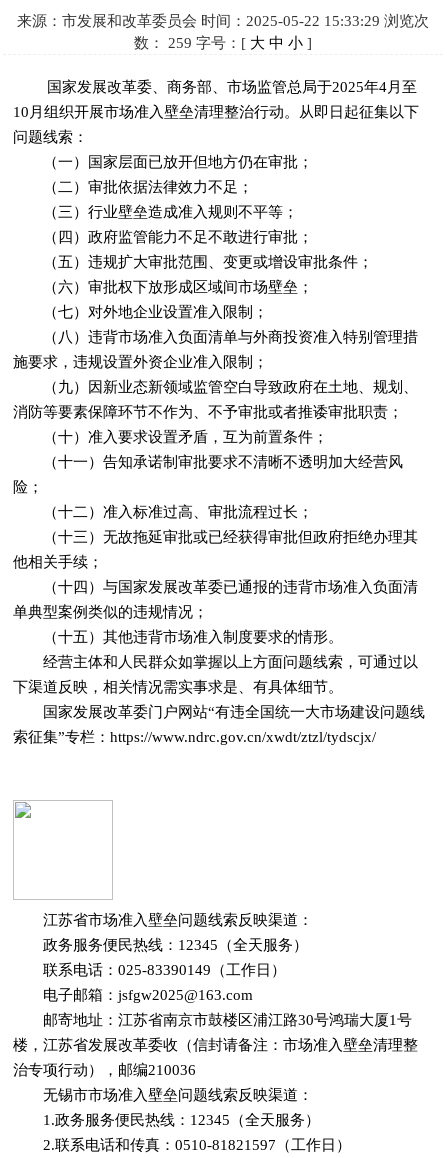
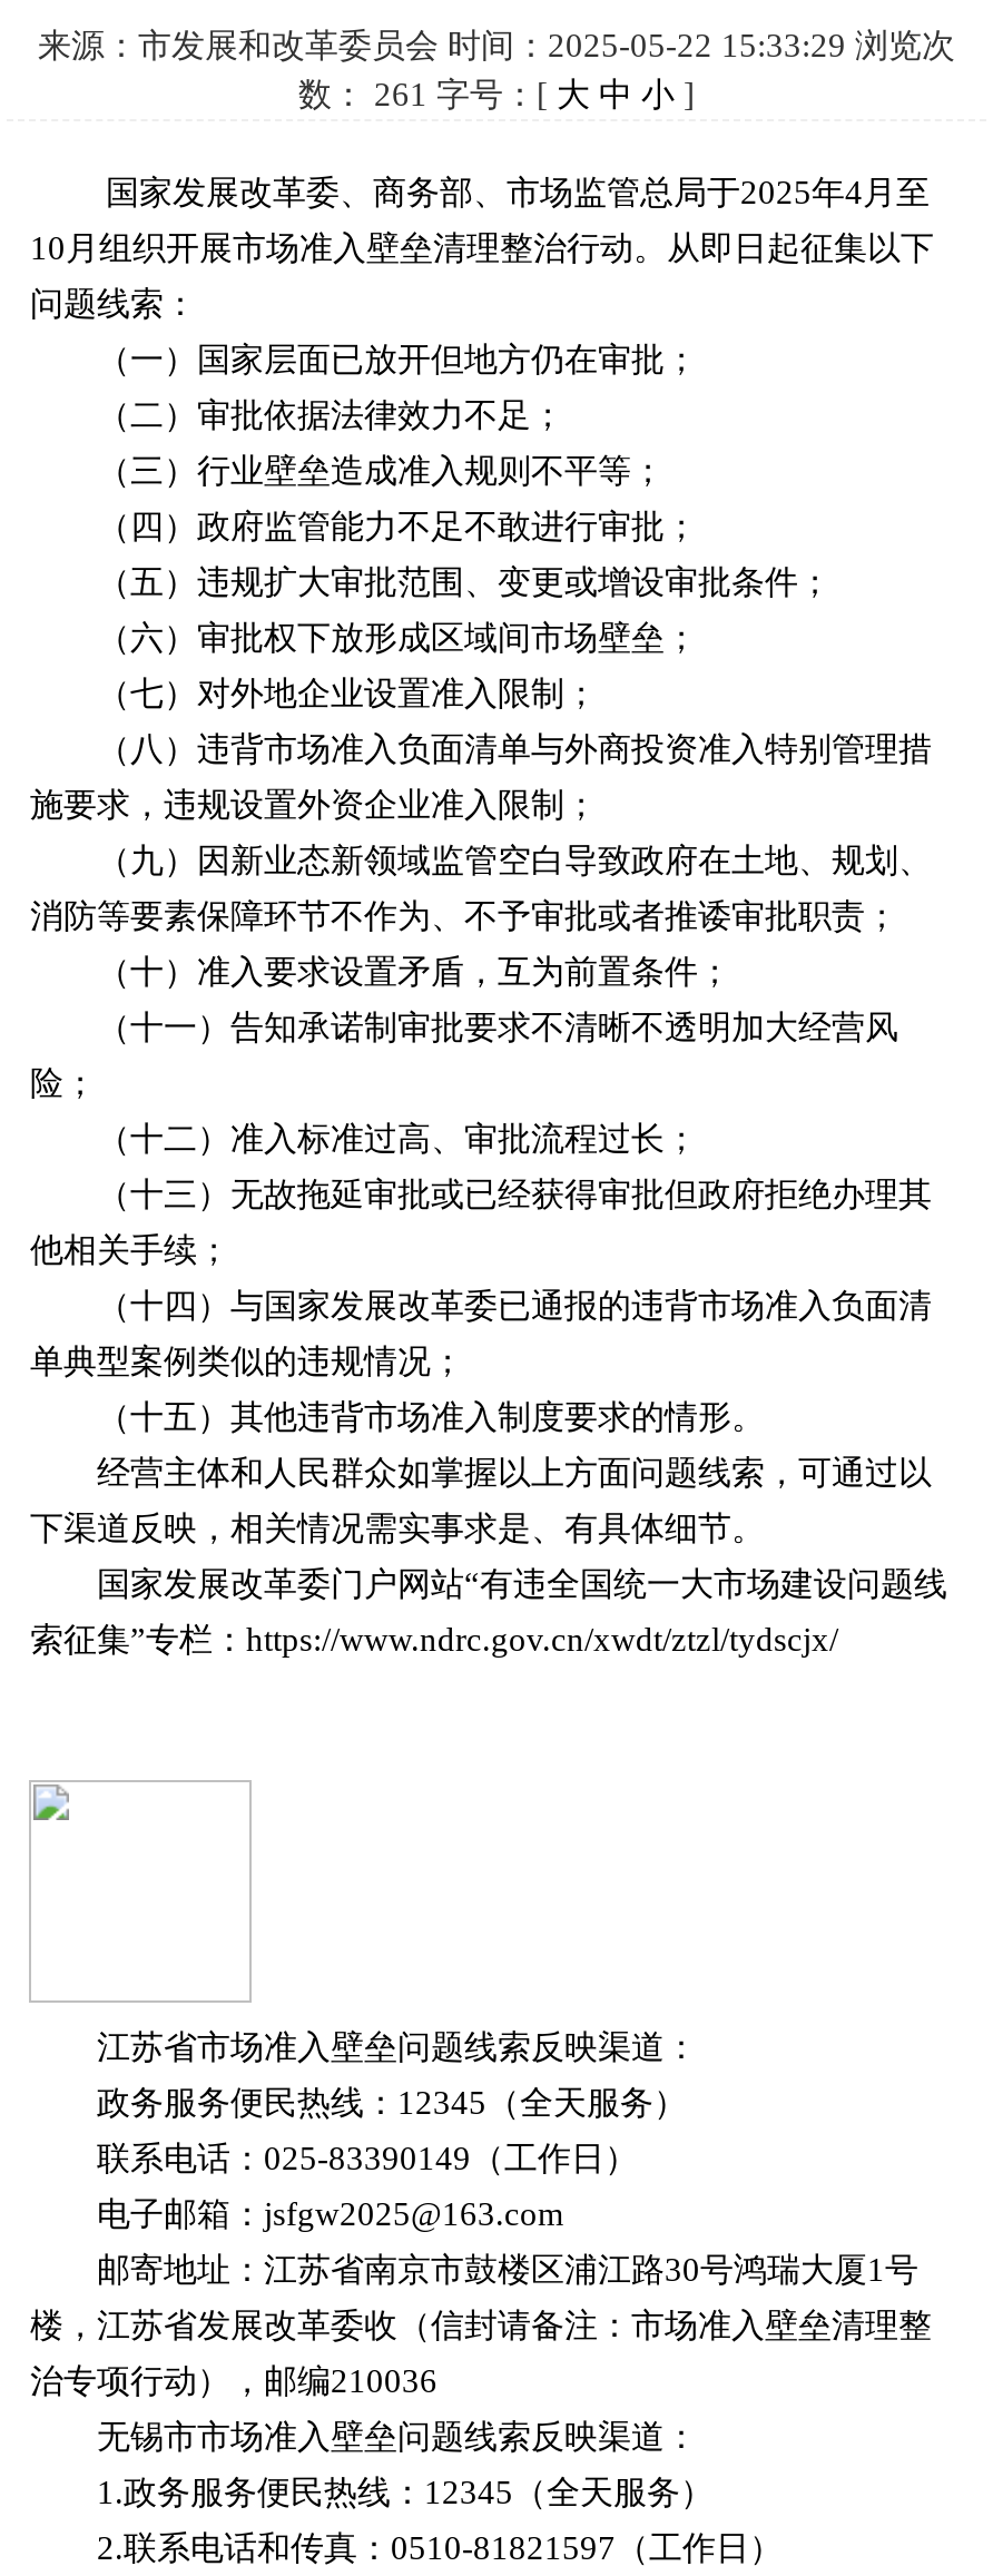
[134,35,312,51] 数：259 字号：[大 中 小] -> [298,77,695,112] 数：261 字号：[大 中 小]

